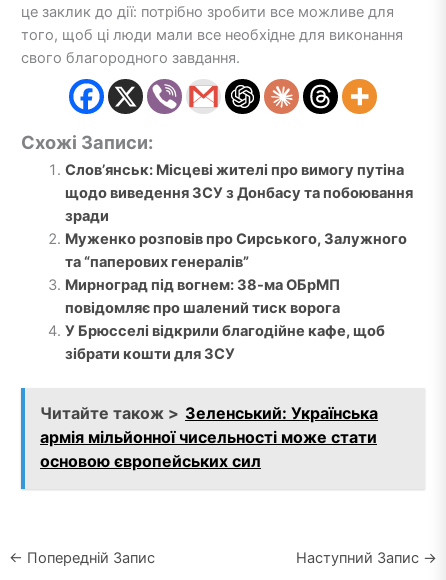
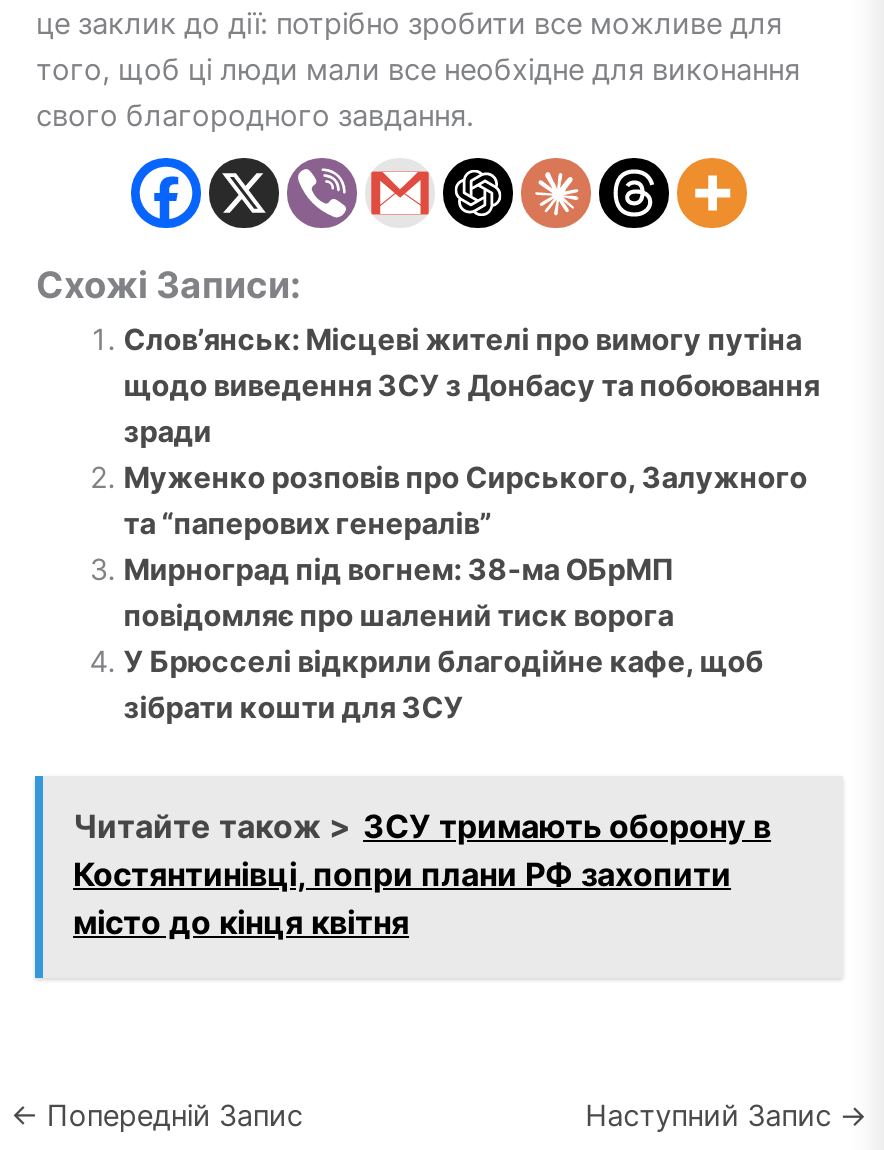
[40,403,378,471] Читайте також > Зеленський: Українська | армія мільйонної чисельності може стати | основою європейських сил -> [73,806,771,942] Читайте також > ЗСУ тримають оборону в | Костянтинівці, попри плани РФ захопити | місто до кінця квітня

